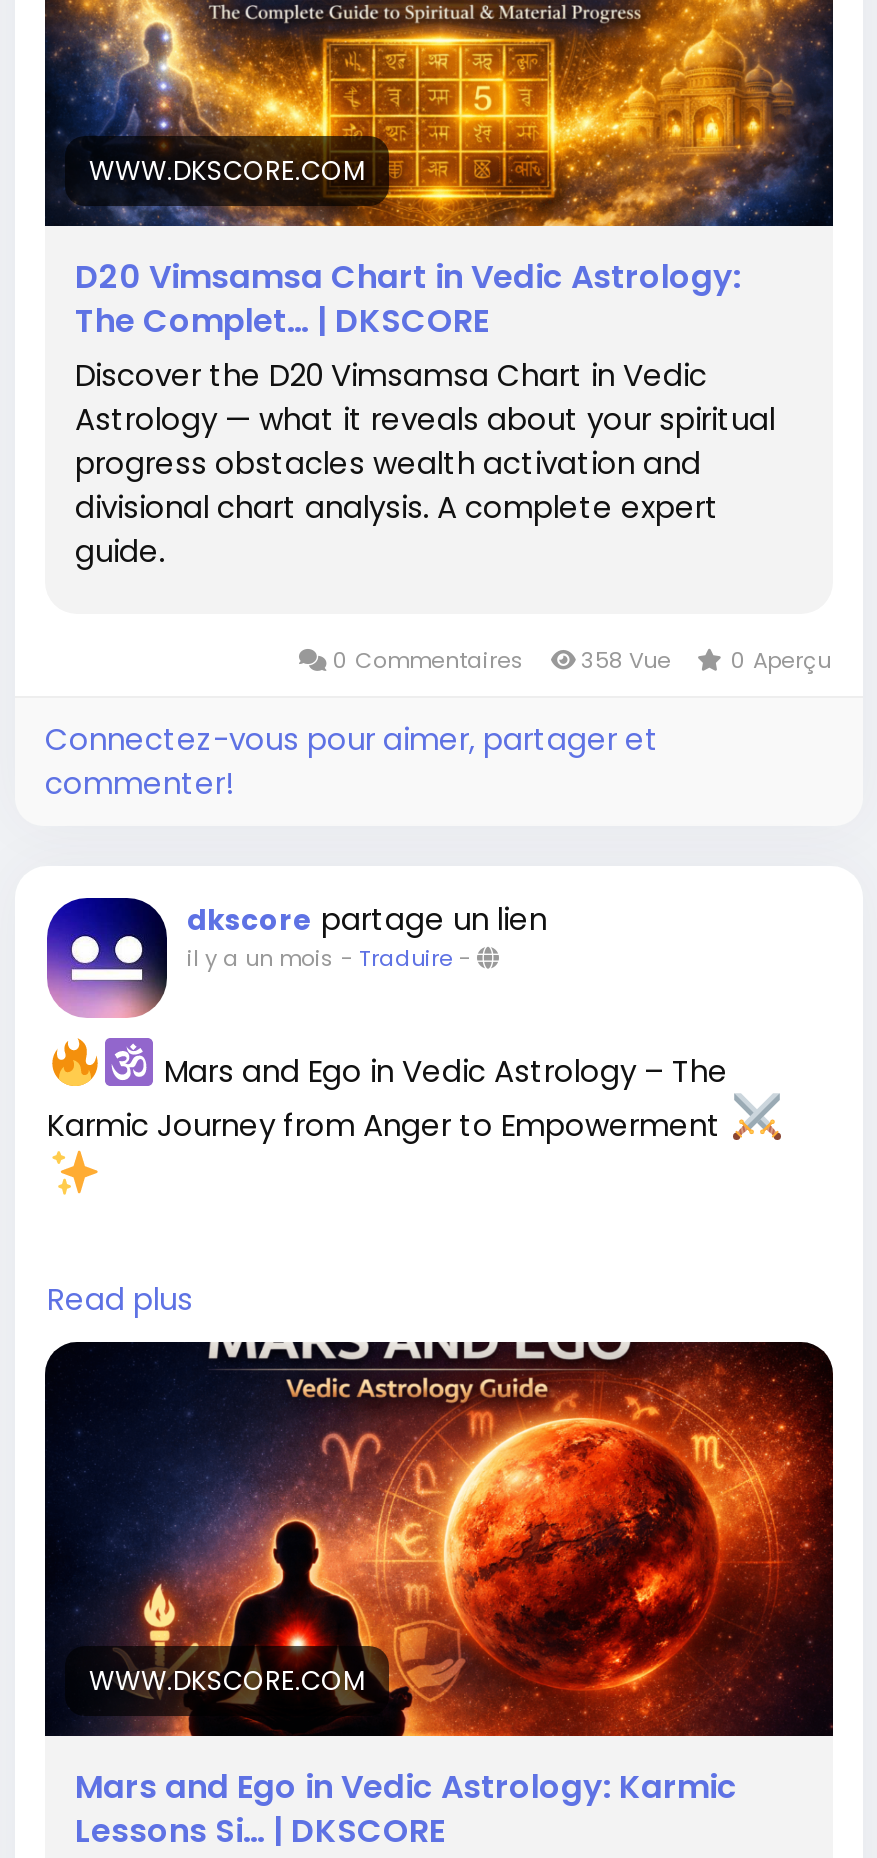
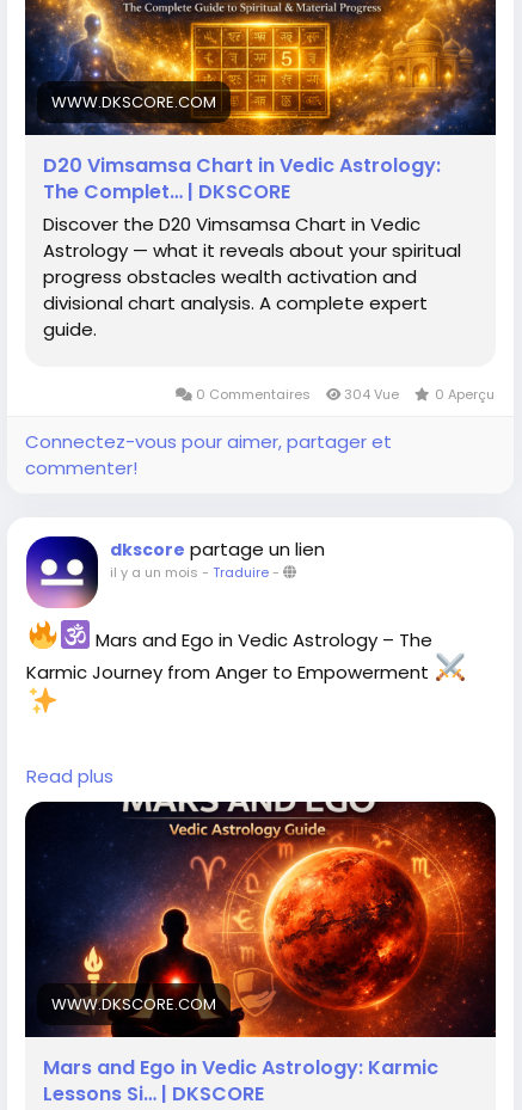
[327,643,831,675] 0 Commentaires 358 Vue 0 Aperçu -> [192,384,495,403] 0 Commentaires 304 Vue 0 Aperçu

